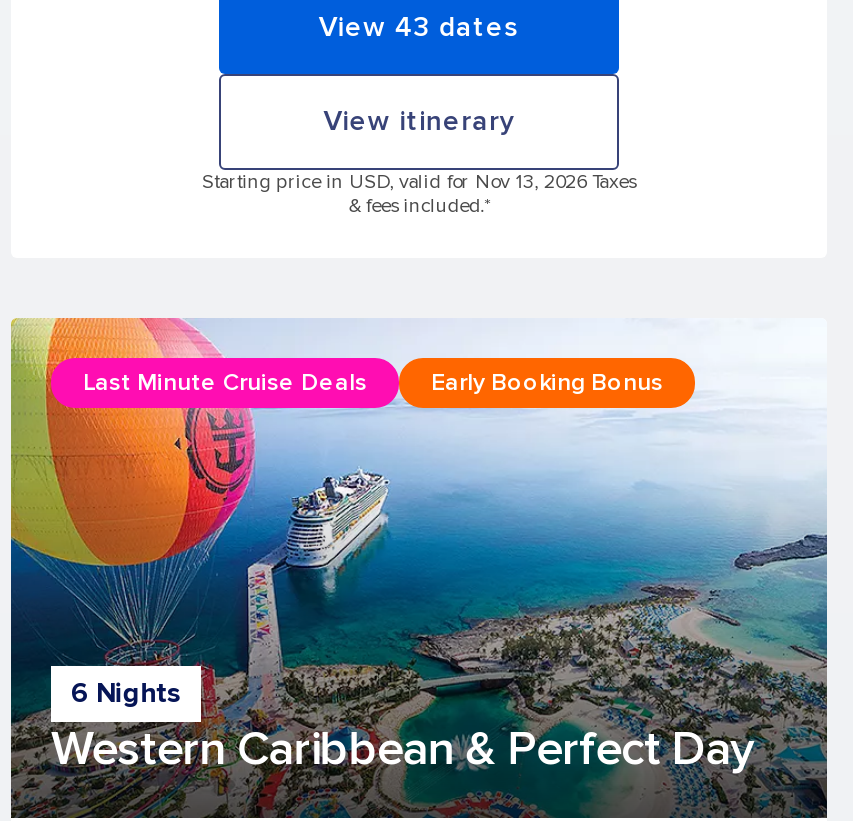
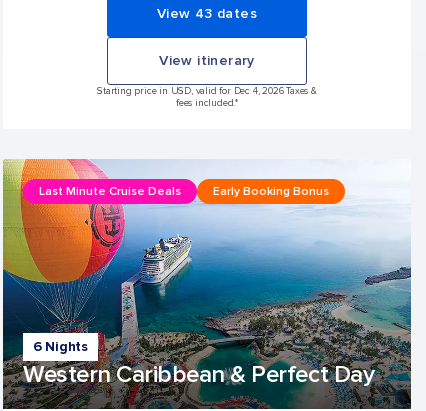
[202,169,636,217] Starting price in USD, valid for Nov 13, 2026 Taxes | & fees included.* -> [97,85,317,109] Starting price in USD, valid for Dec 4, 2026 Taxes & | fees included.*

